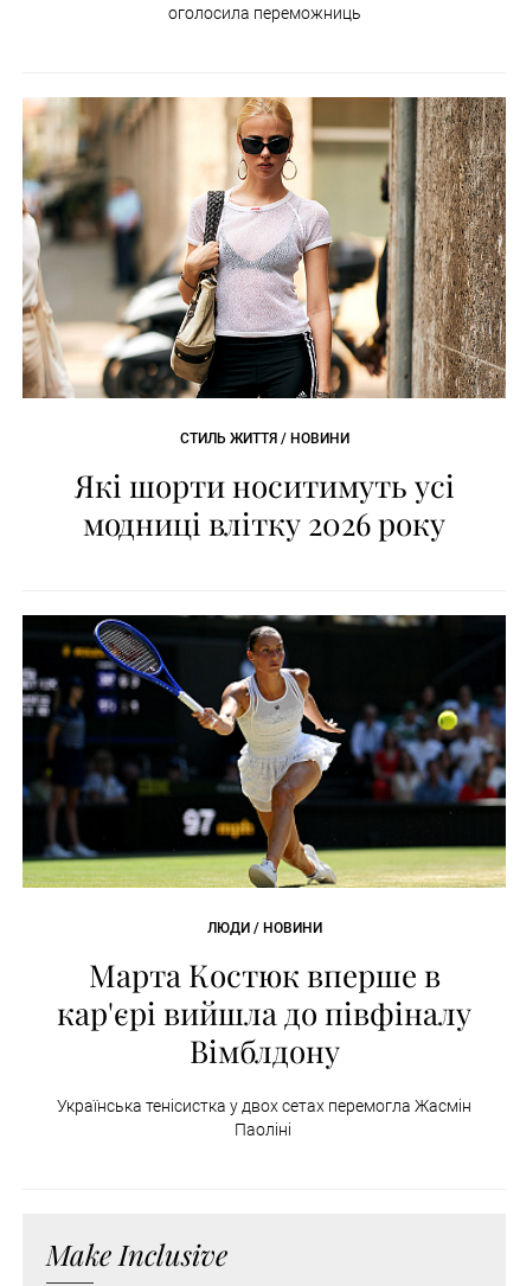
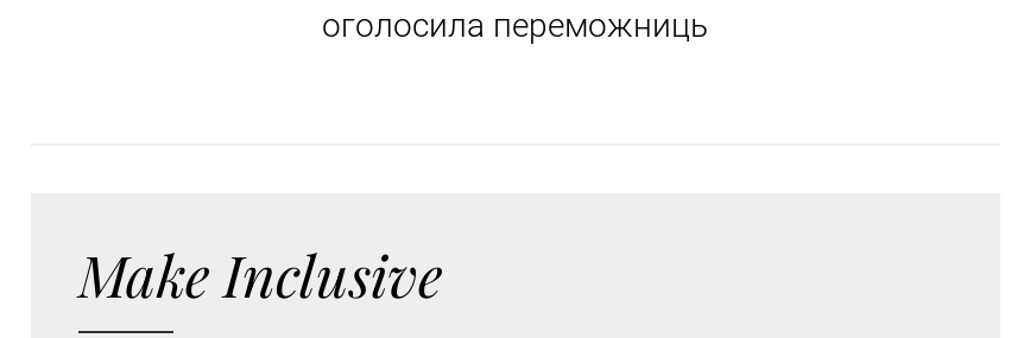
[21,96,507,544] [image] | СТИЛЬ ЖИТТЯ / НОВИНИ | Які шорти носитимуть усі | модниці влітку 2026 року -> none
[21,614,507,1139] [image] | ЛЮДИ / НОВИНИ | Марта Костюк вперше в | кар'єрі вийшла до півфіналу | Вімблдону | Українська тенісистка у двох сетах перемогла Жасмін | Паоліні -> none

